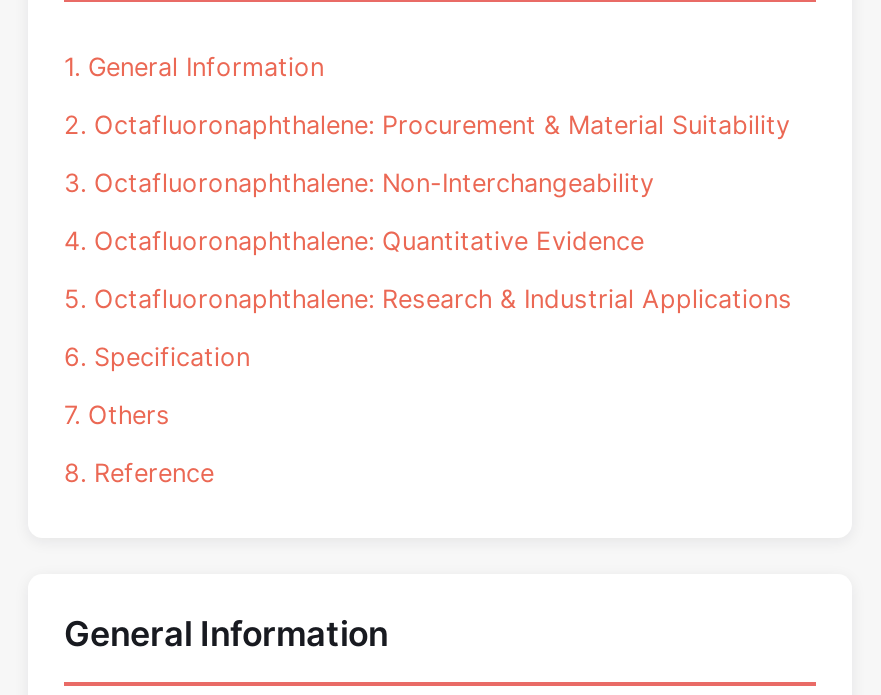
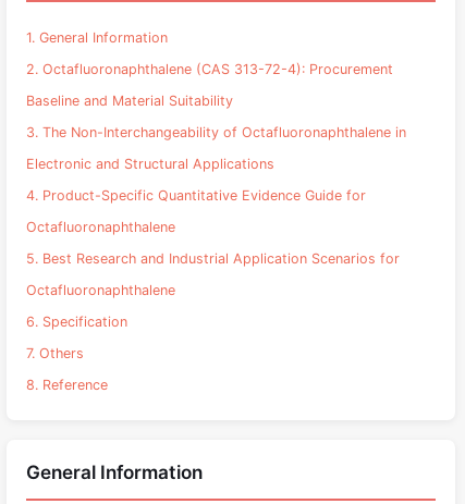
[64,111,792,315] 2. Octafluoronaphthalene: Procurement & Material Suitability | 3. Octafluoronaphthalene: Non-Interchangeability | 4. Octafluoronaphthalene: Quantitative Evidence | 5. Octafluoronaphthalene: Research & Industrial Applications -> [26,61,406,299] 2. Octafluoronaphthalene (CAS 313-72-4): Procurement | Baseline and Material Suitability | 3. The Non-Interchangeability of Octafluoronaphthalene in | Electronic and Structural Applications | 4. Product-Specific Quantitative Evidence Guide for | Octafluoronaphthalene | 5. Best Research and Industrial Application Scenarios for | Octafluoronaphthalene

